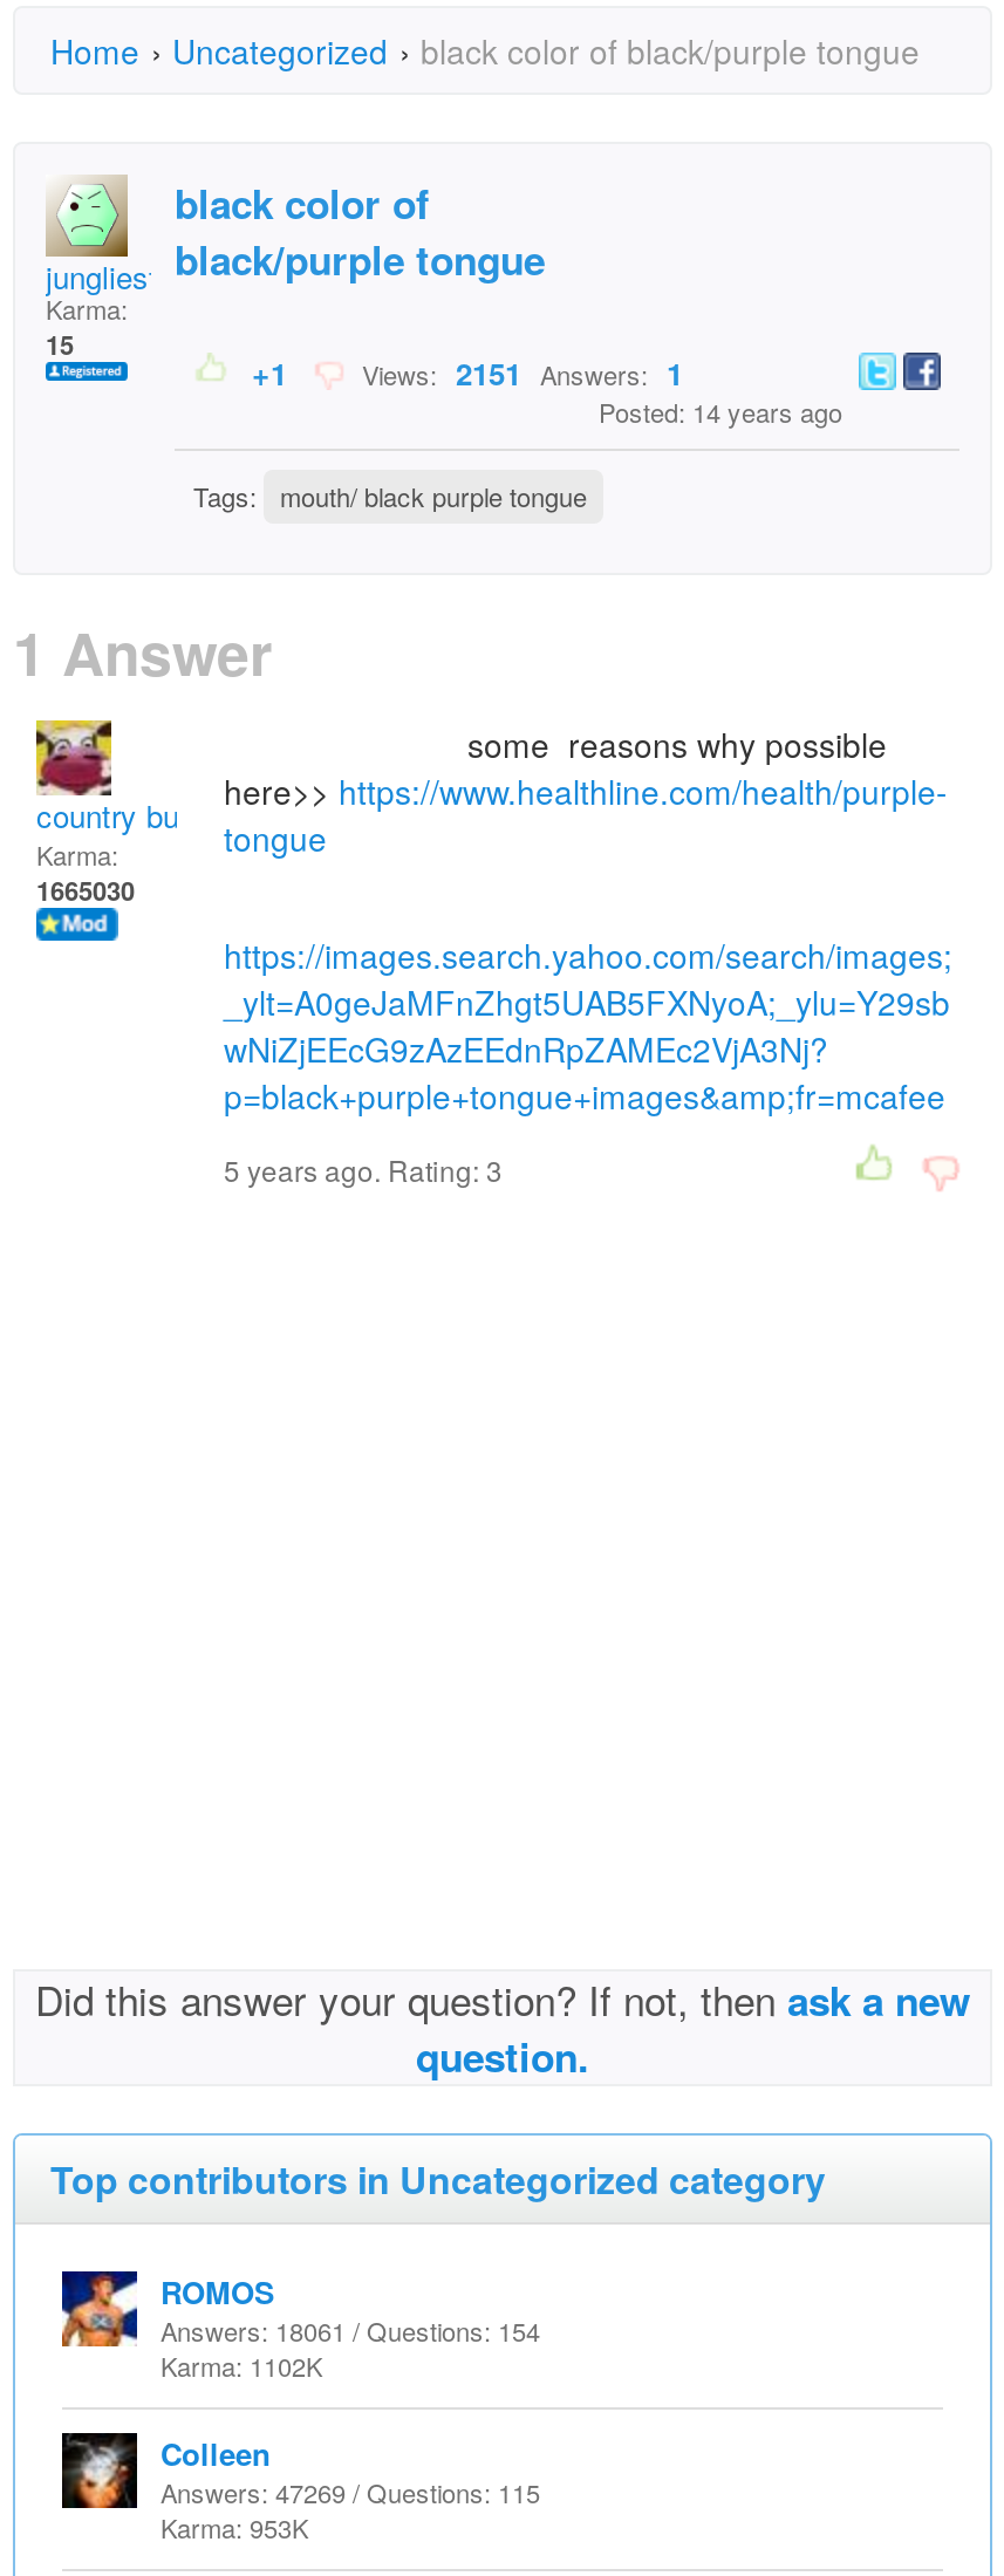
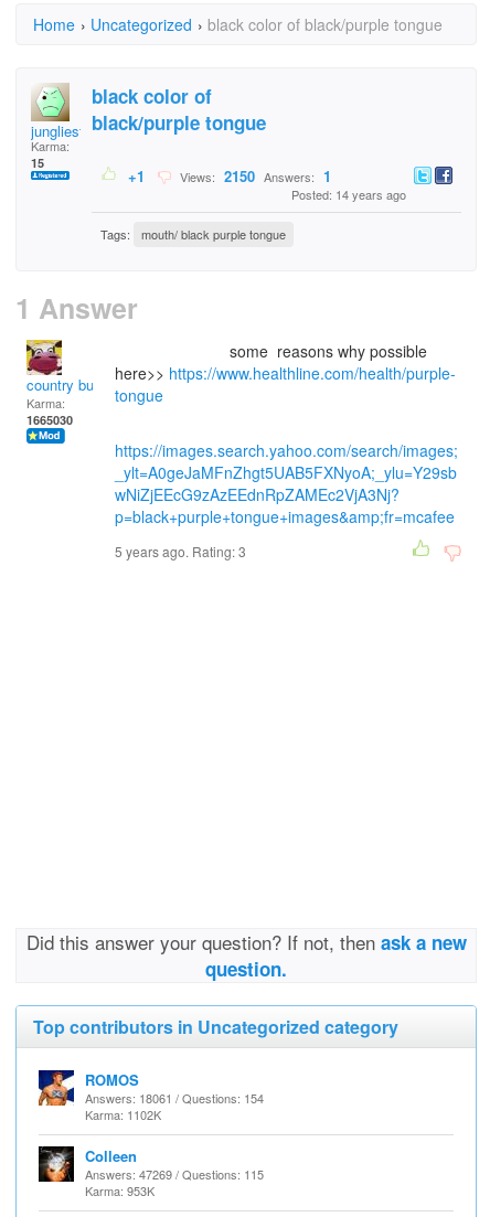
[348,350,683,395] Views: 2151 Answers: 1 -> [173,166,331,186] Views: 2150 Answers: 1

